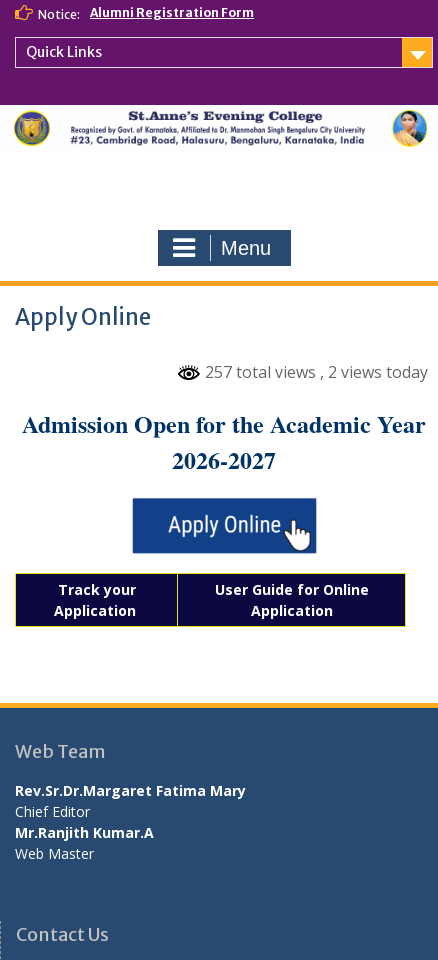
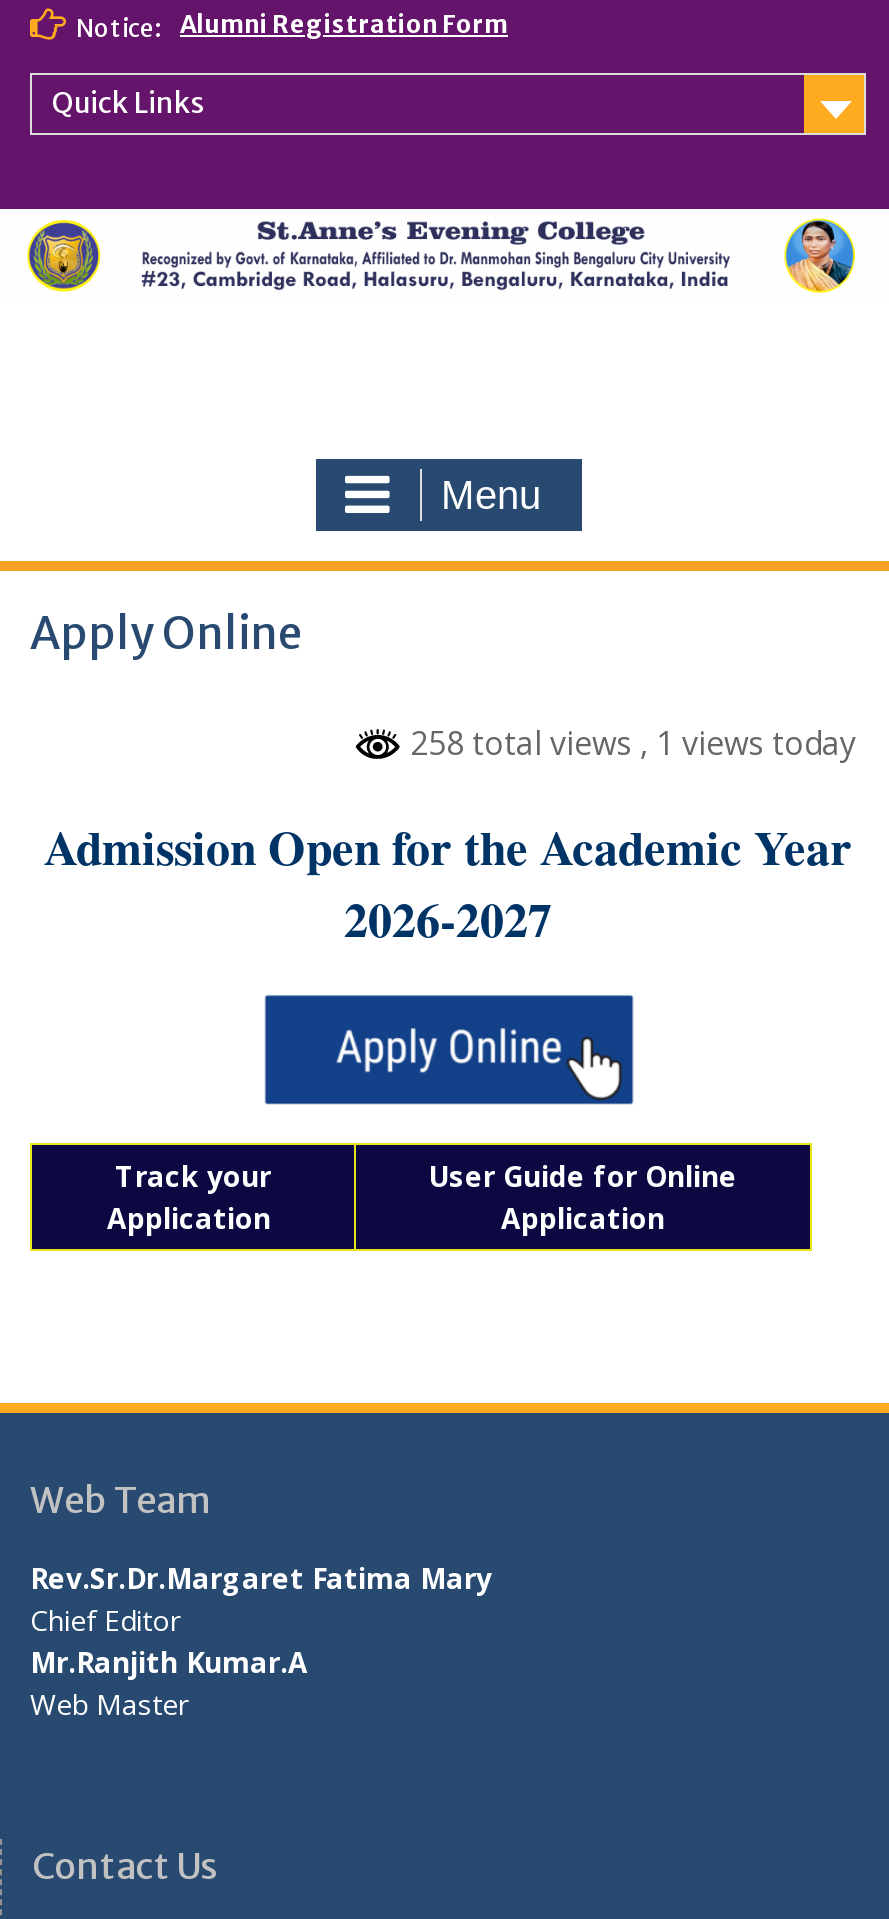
[201,361,428,383] 257 total views, 2 views today -> [402,721,856,765] 258 total views, 1 views today

